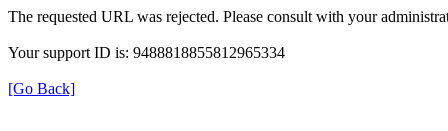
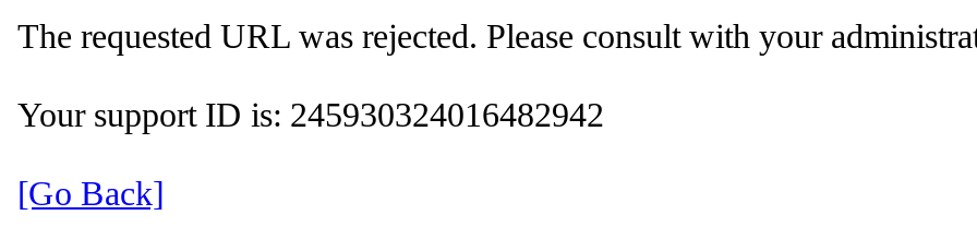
[8,44,285,61] Your support ID is: 9488818855812965334 -> [17,96,604,133] Your support ID is: 245930324016482942

